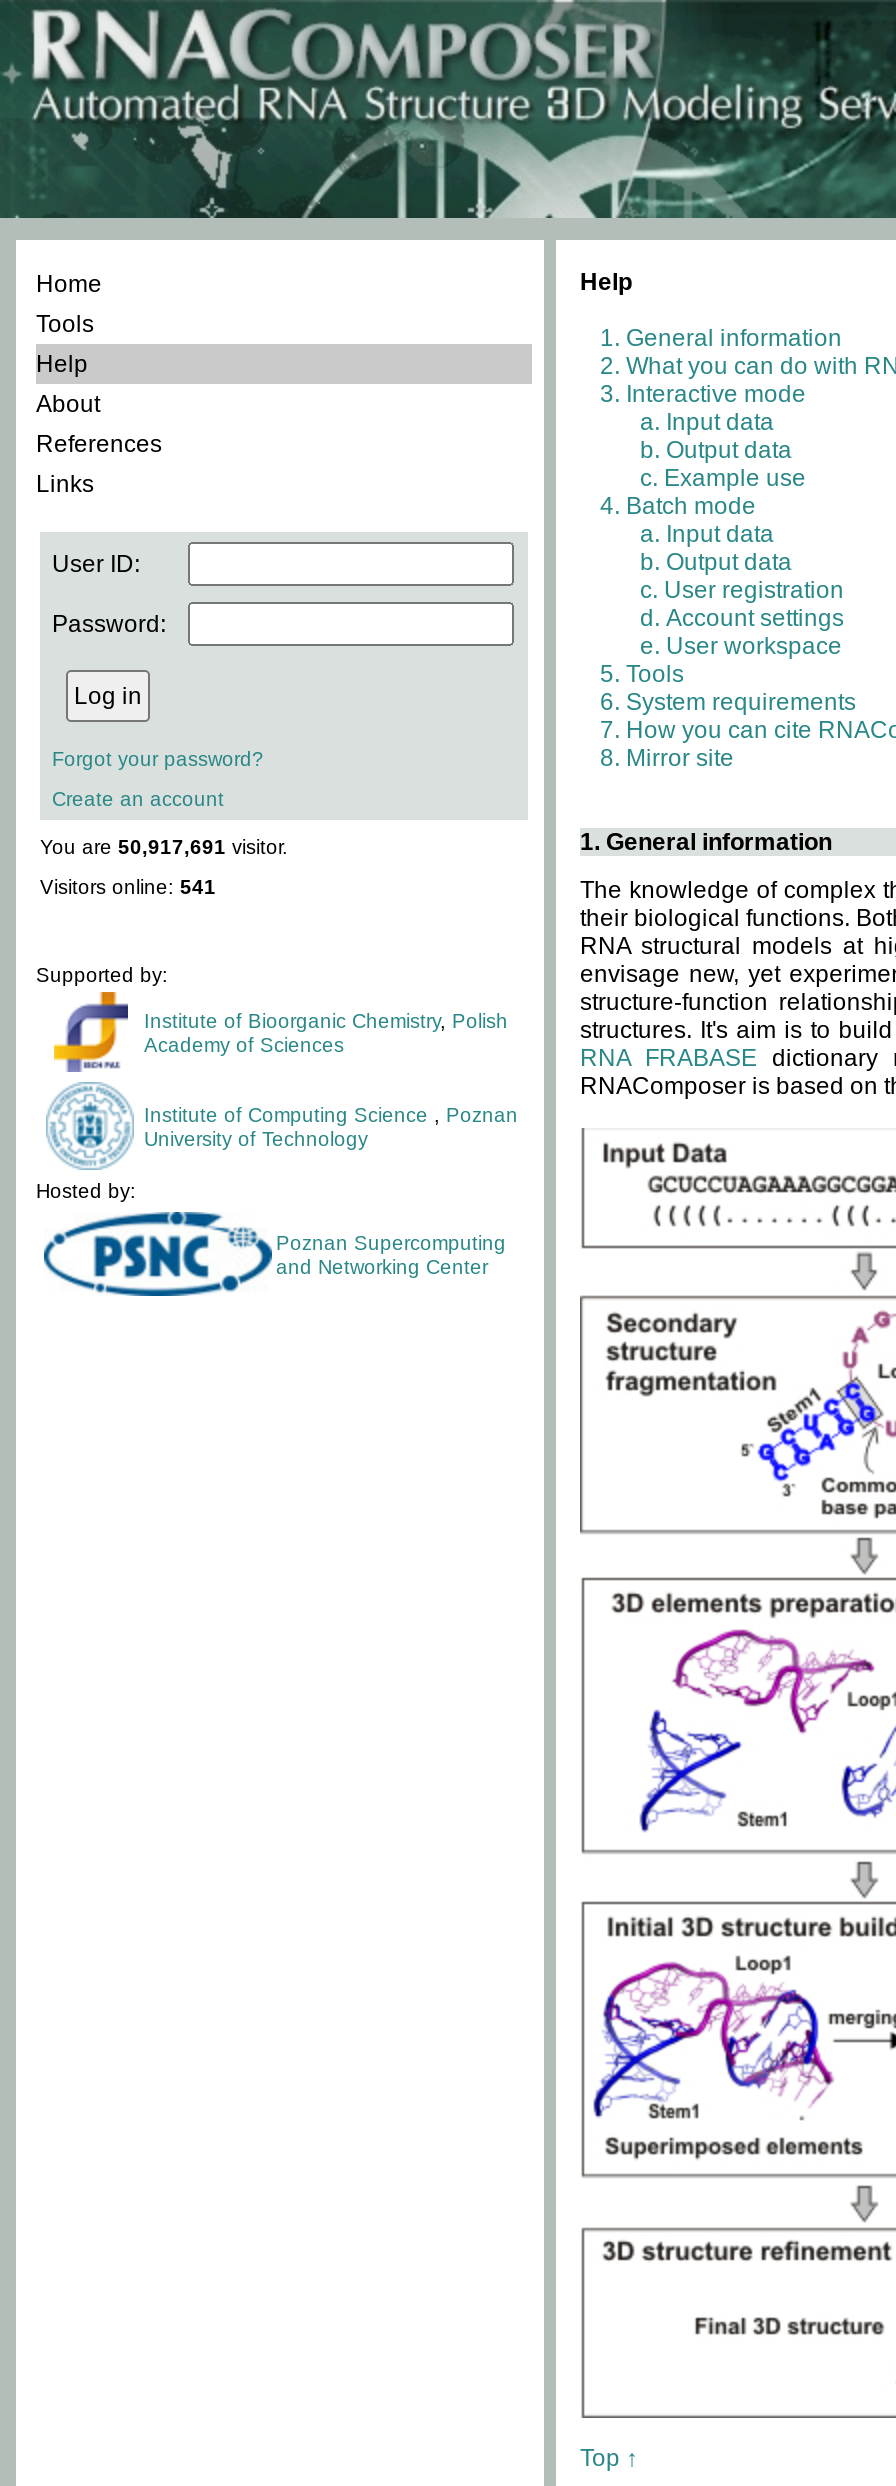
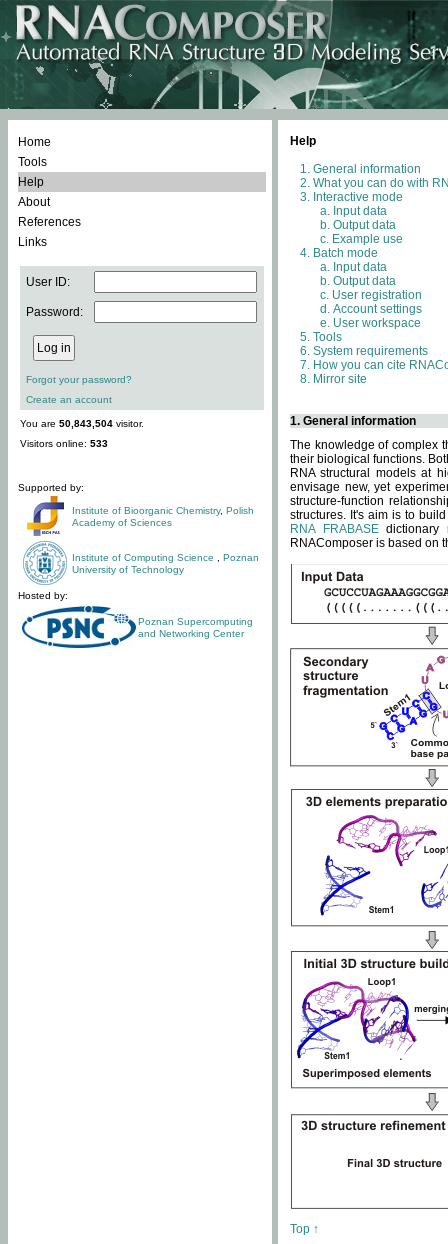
[40,836,288,858] You are 50,917,691 visitor. -> [20,418,144,429] You are 50,843,504 visitor.
[40,876,216,898] Visitors online: 541 -> [20,438,108,449] Visitors online: 533

